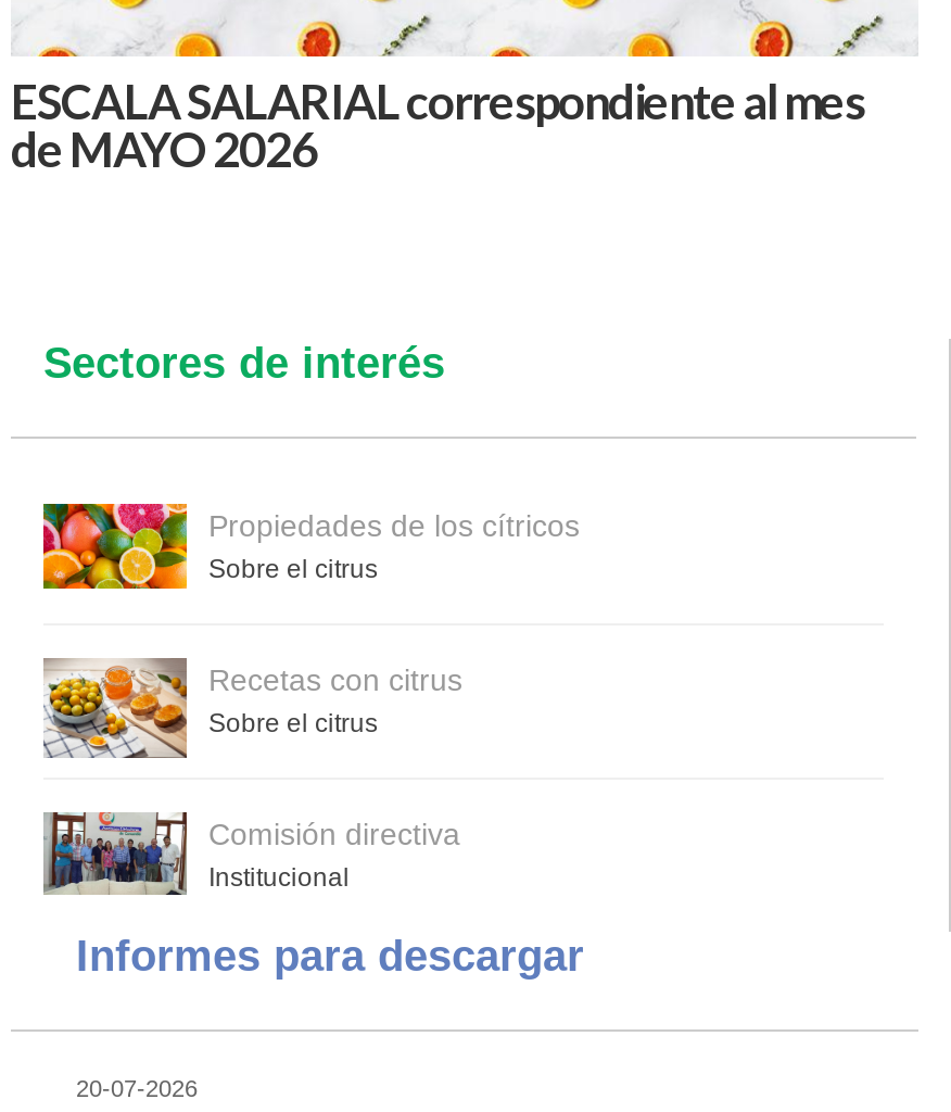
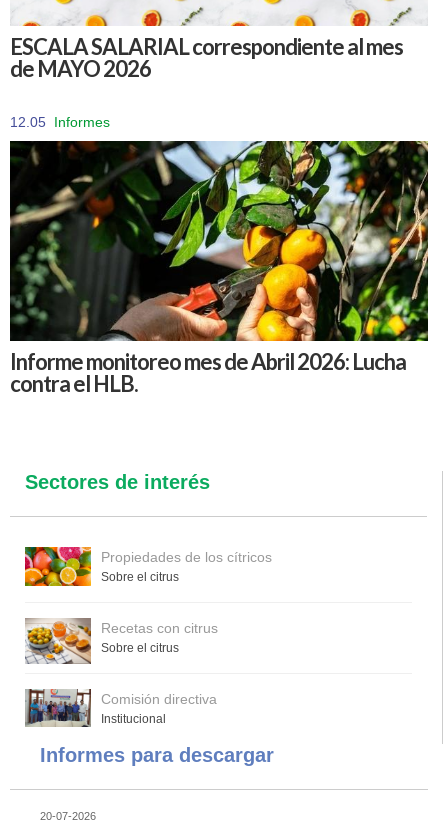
none -> [9,140,429,397] [image] | Informe monitoreo mes de Abril 2026: Lucha | contra el HLB.
none -> [10,114,110,130] 12.05 Informes

